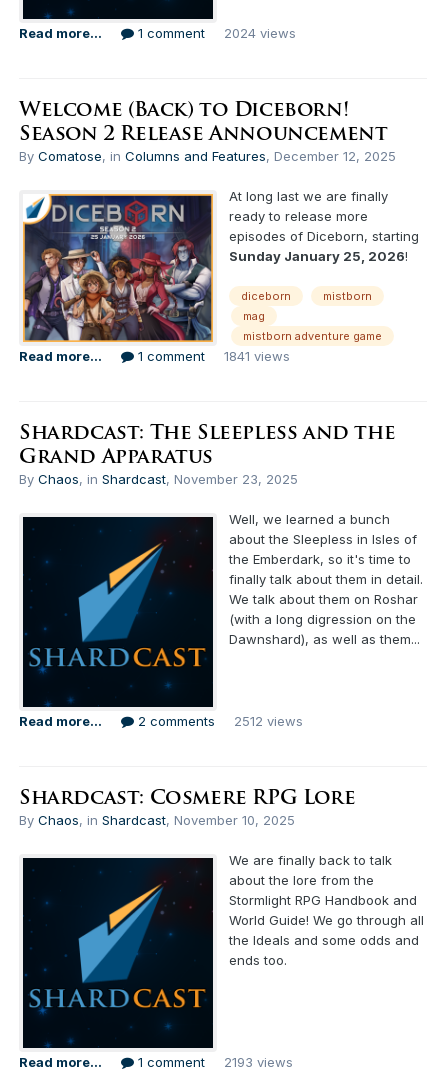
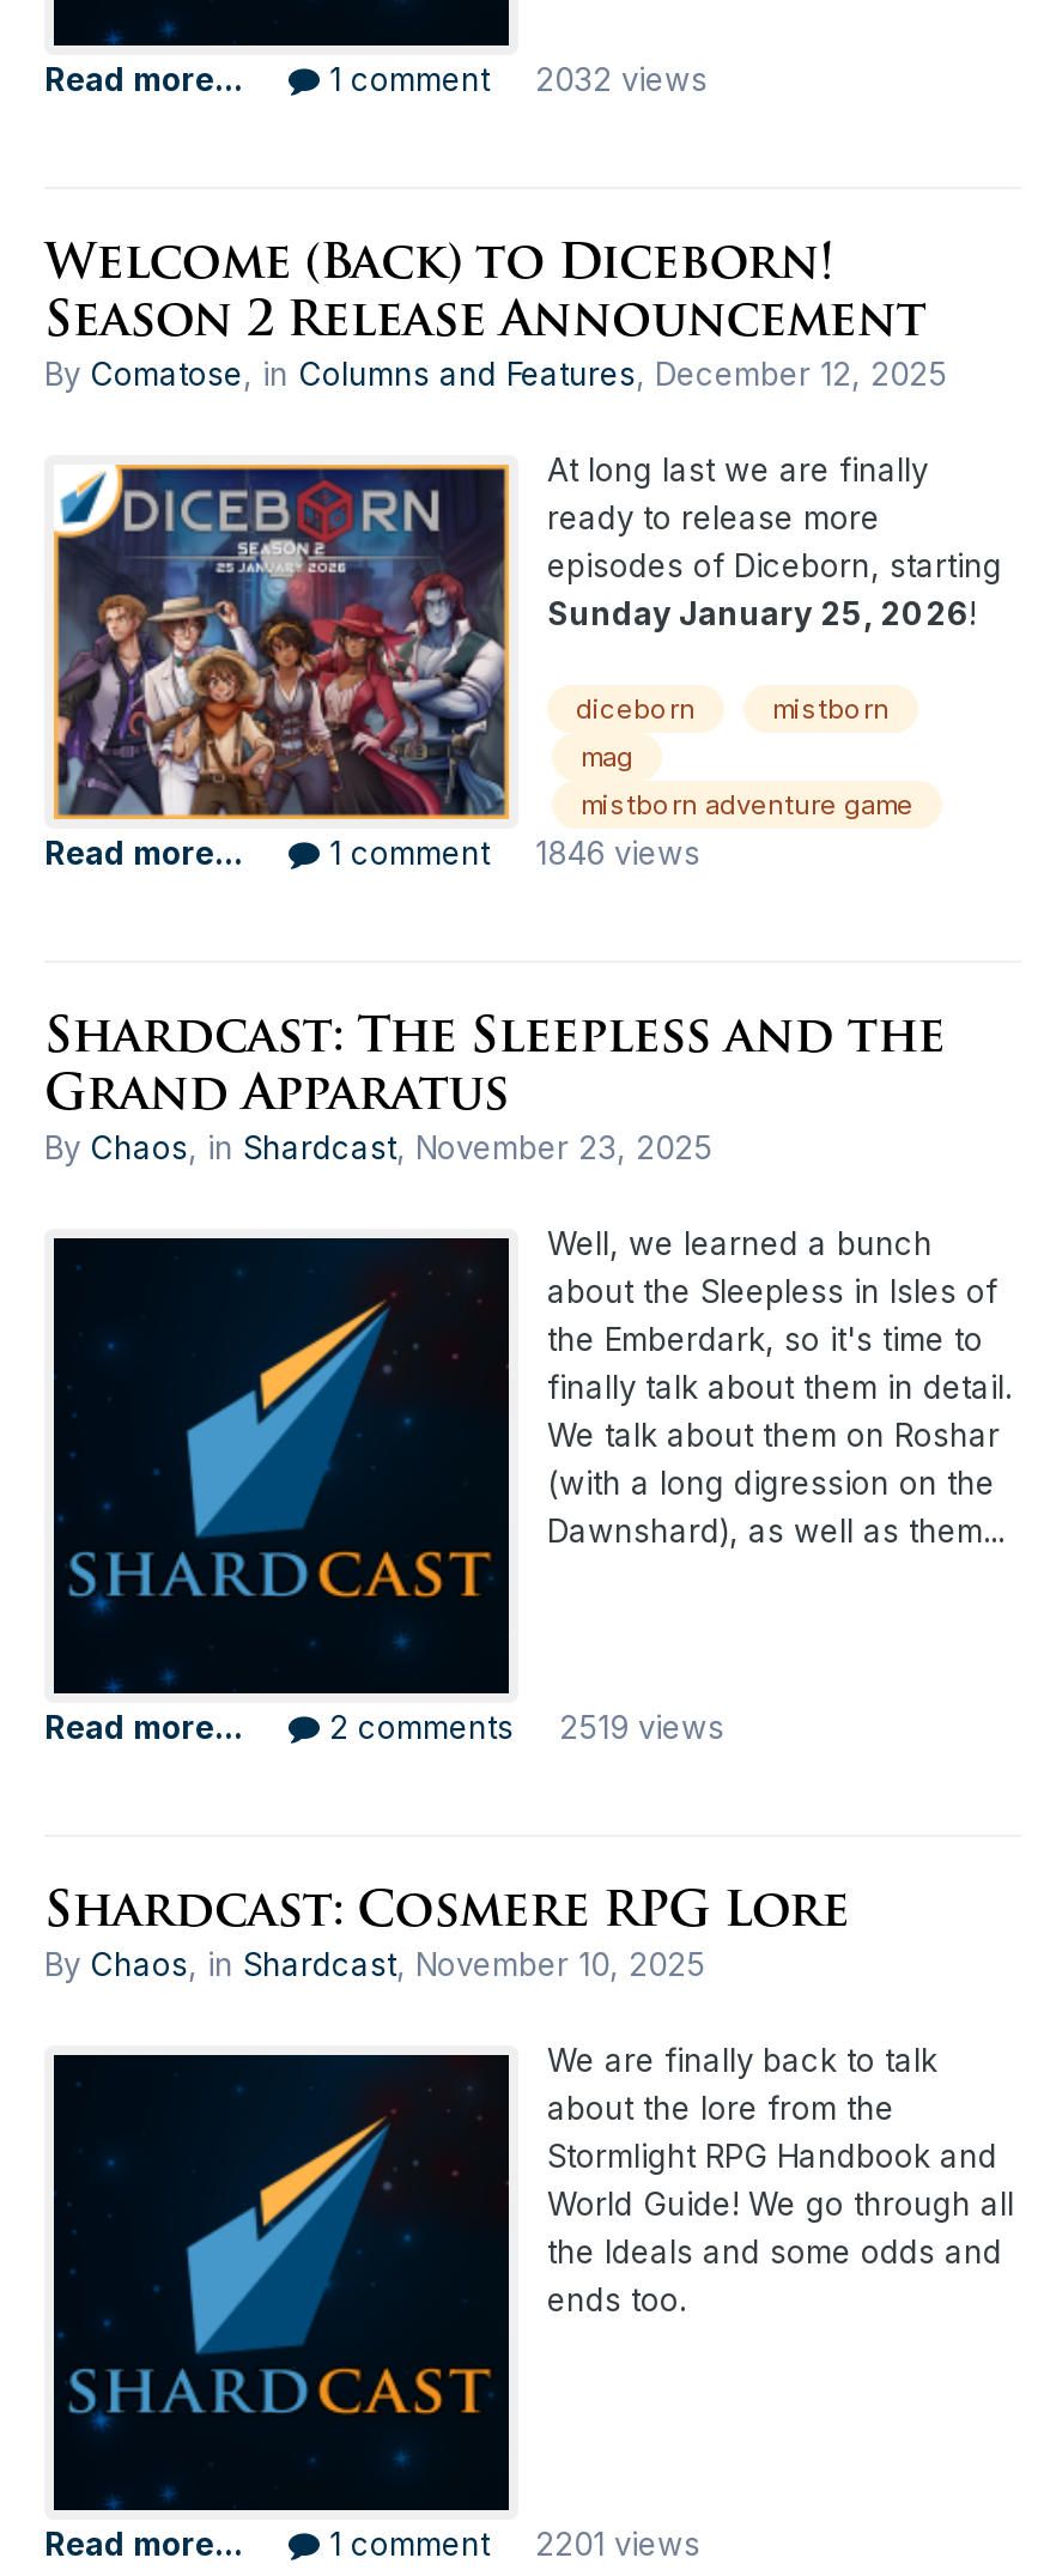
[19,25,296,41] Read more... 1 comment 2024 views -> [44,61,708,99] Read more... 1 comment 2032 views
[19,348,290,364] Read more... 1 comment 1841 views -> [44,834,700,873] Read more... 1 comment 1846 views
[19,713,303,729] Read more... 2 comments 2512 views -> [44,1708,724,1747] Read more... 2 comments 2519 views
[19,1054,293,1070] Read more... 1 comment 2193 views -> [44,2525,700,2564] Read more... 1 comment 2201 views

